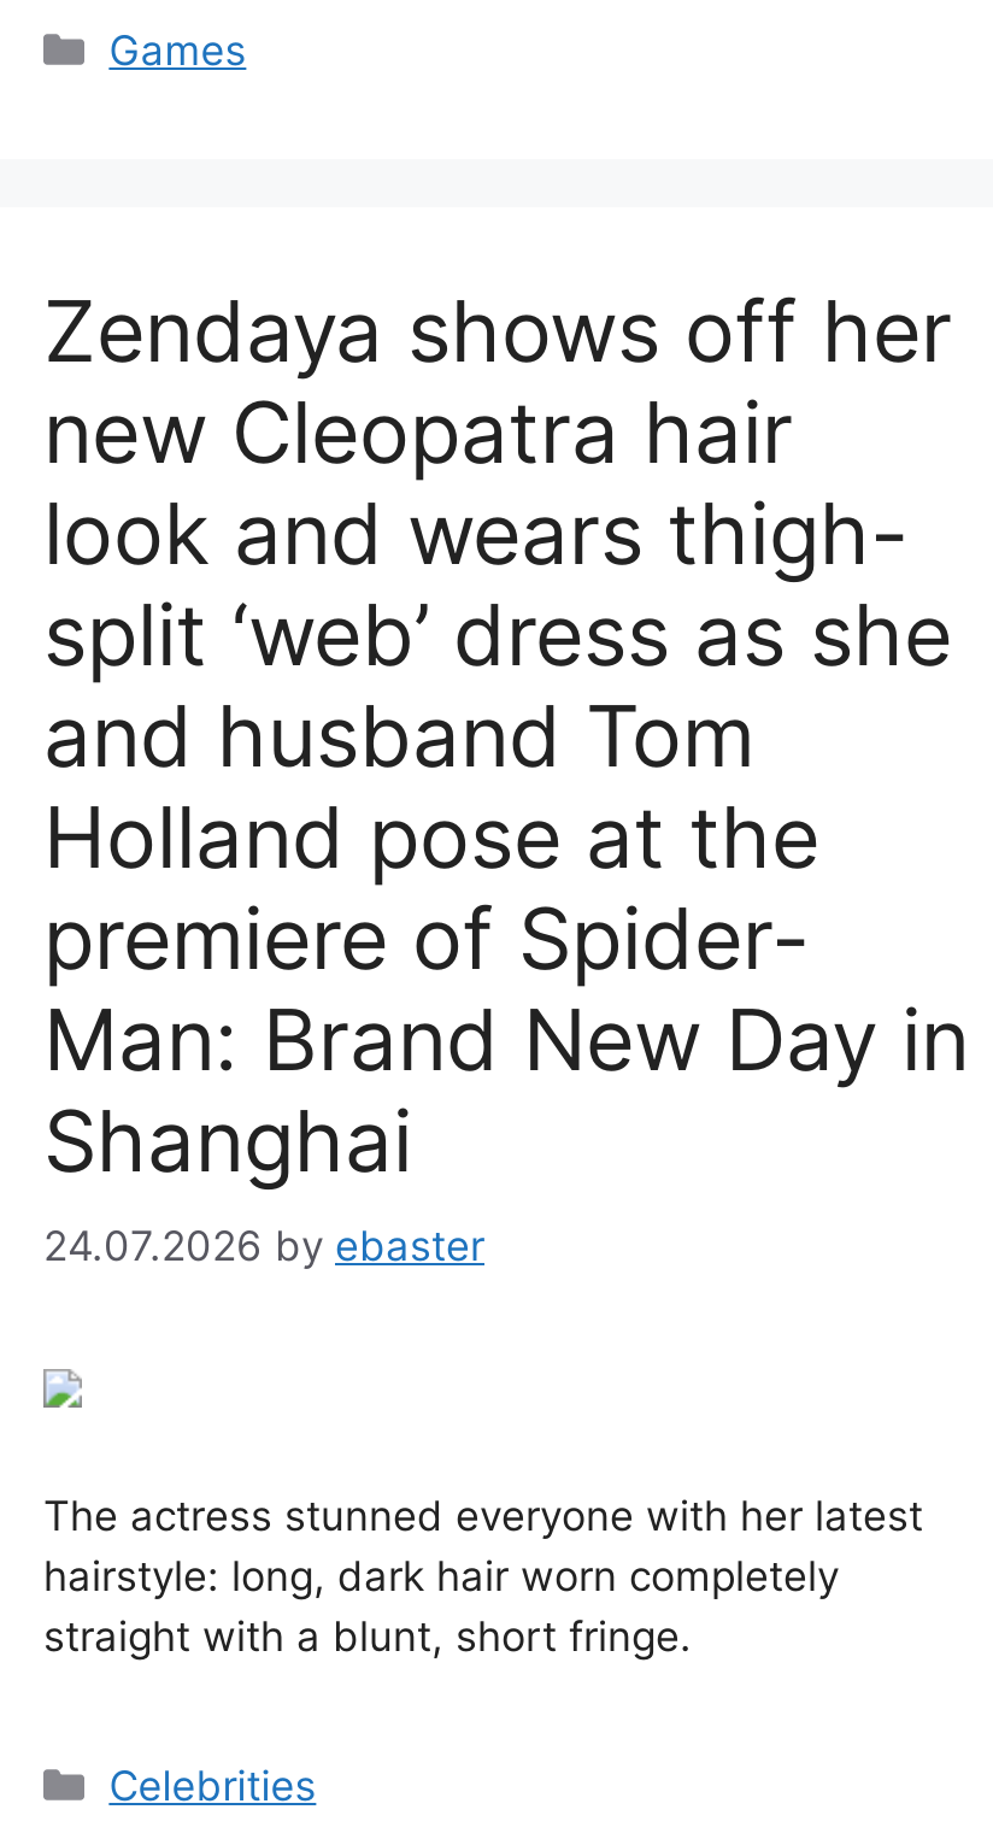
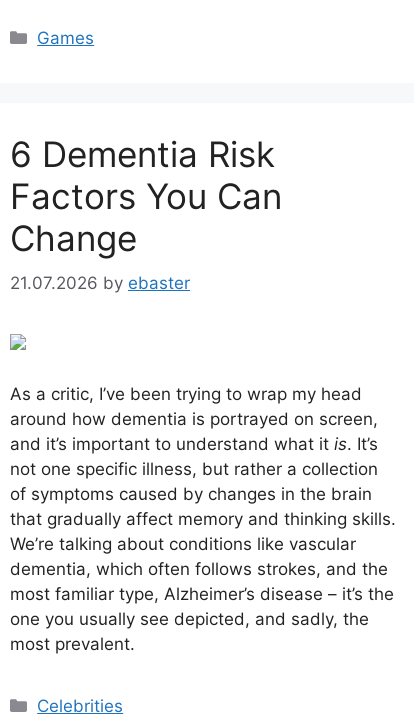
[43,278,969,1270] Zendaya shows off her | new Cleopatra hair | look and wears thigh- | split ‘web’ dress as she | and husband Tom | Holland pose at the | premiere of Spider- | Man: Brand New Day in | Shanghai | 24.07.2026 by ebaster -> [10,133,282,293] 6 Dementia Risk | Factors You Can | Change | 21.07.2026 by ebaster
[43,1490,923,1659] The actress stunned everyone with her latest | hairstyle: long, dark hair worn completely | straight with a blunt, short fringe. -> [10,384,396,654] As a critic, I’ve been trying to wrap my head | around how dementia is portrayed on screen, | and it’s important to understand what it is. It’s | not one specific illness, but rather a collection | of symptoms caused by changes in the brain | that gradually affect memory and thinking skills. | We’re talking about conditions like vascular | dementia, which often follows strokes, and the | most familiar type, Alzheimer’s disease – it’s the | one you usually see depicted, and sadly, the | most prevalent.

